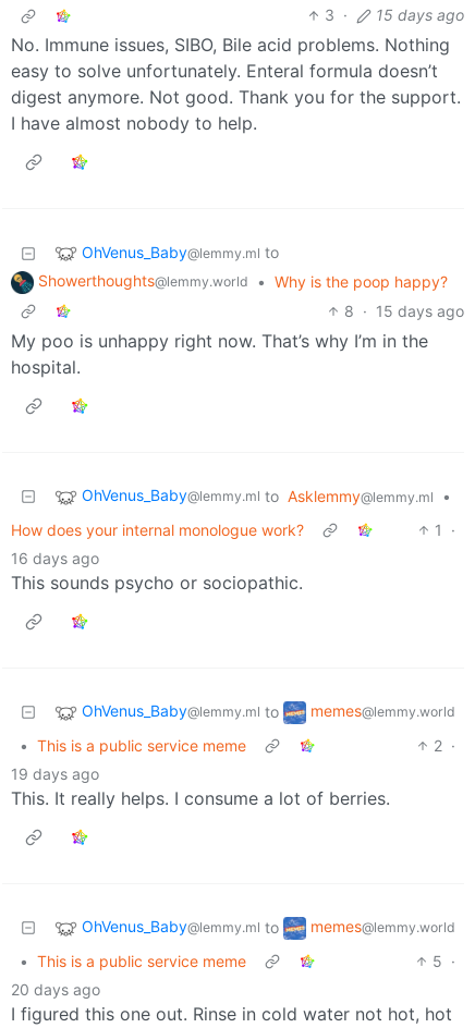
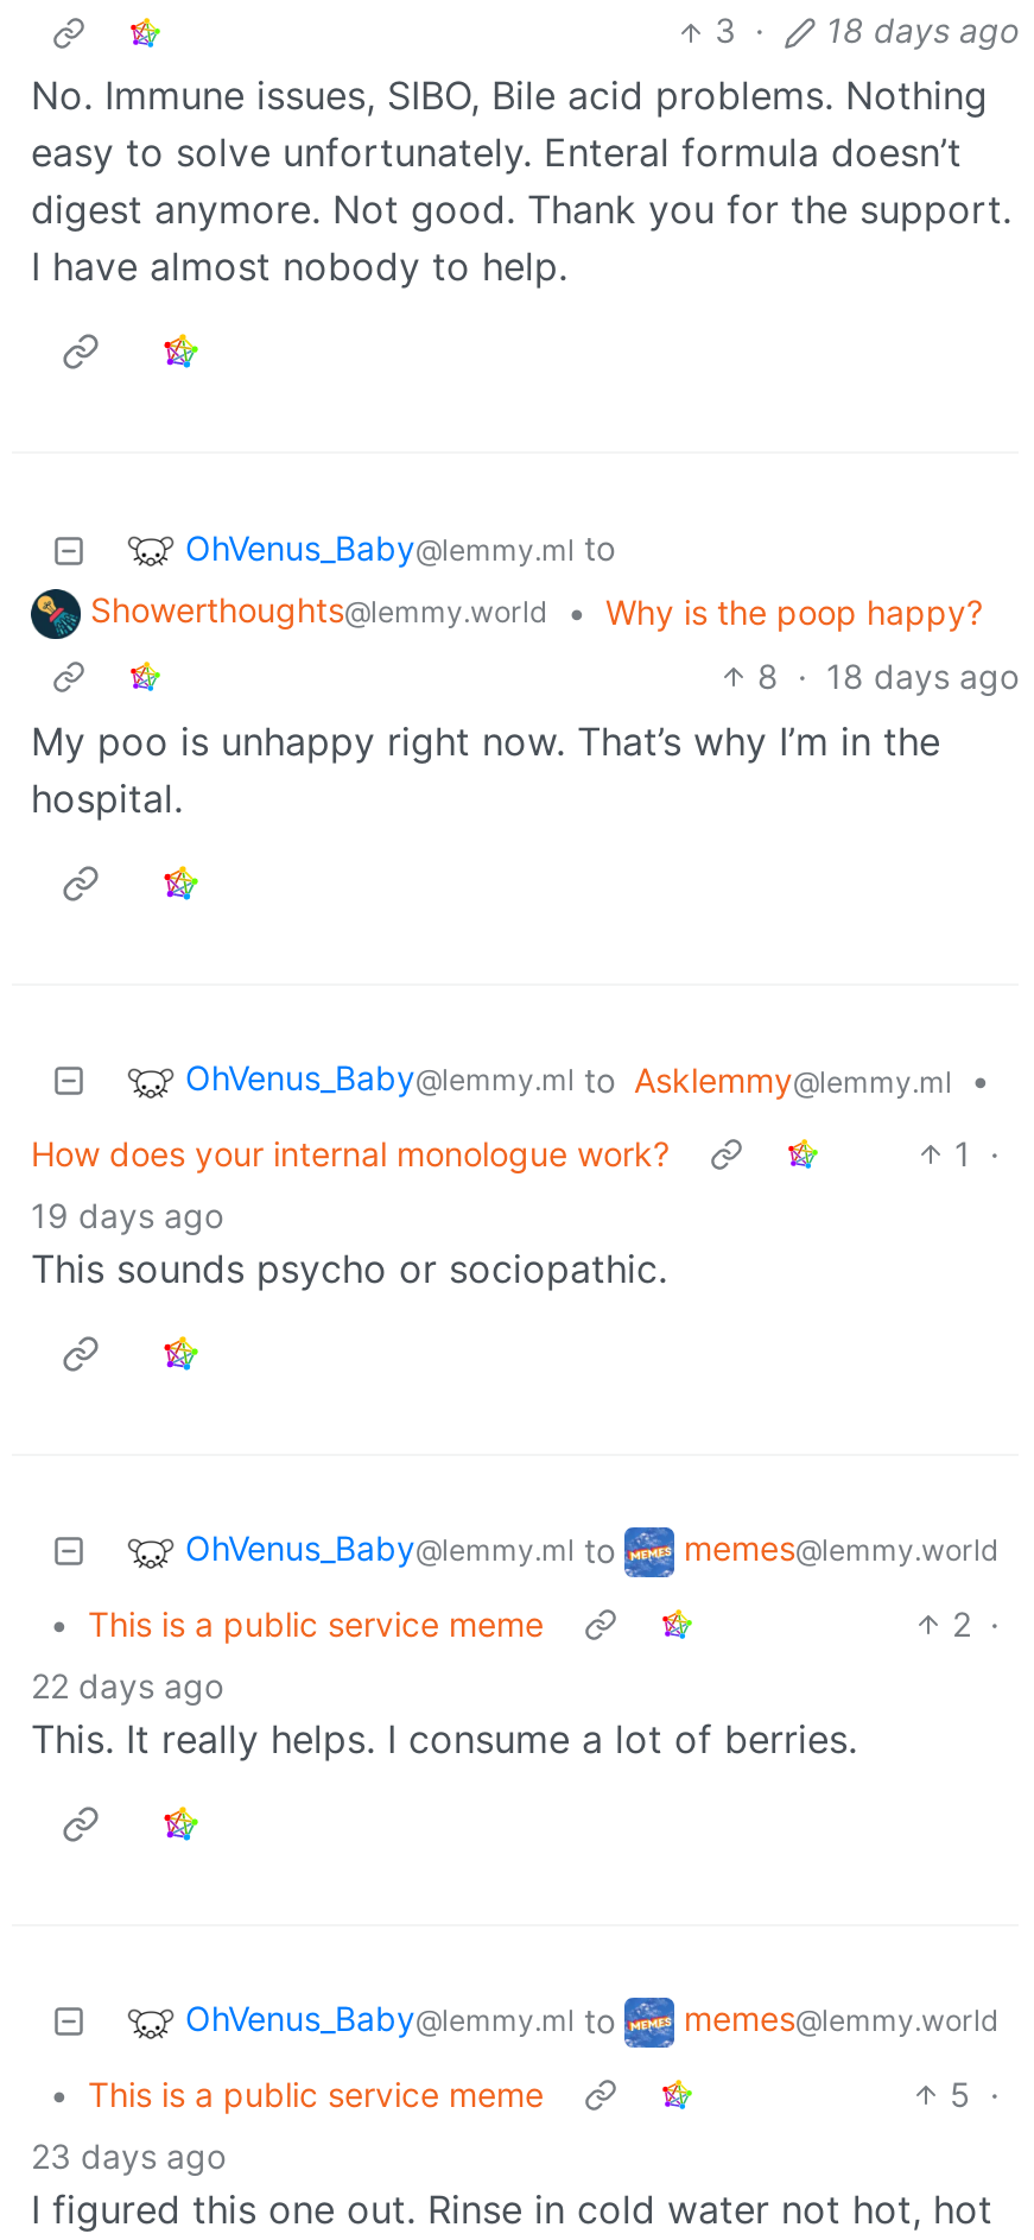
[325,6,464,24] 3 · 15 days ago -> [715,10,1019,51] 3 · 18 days ago
[344,302,464,320] 8 · 15 days ago -> [757,656,1019,696] 8 · 18 days ago
[11,549,99,567] 16 days ago -> [31,1195,223,1235] 19 days ago
[11,765,99,783] 19 days ago -> [31,1665,223,1706] 22 days ago
[11,980,100,999] 20 days ago -> [31,2136,226,2176] 23 days ago

